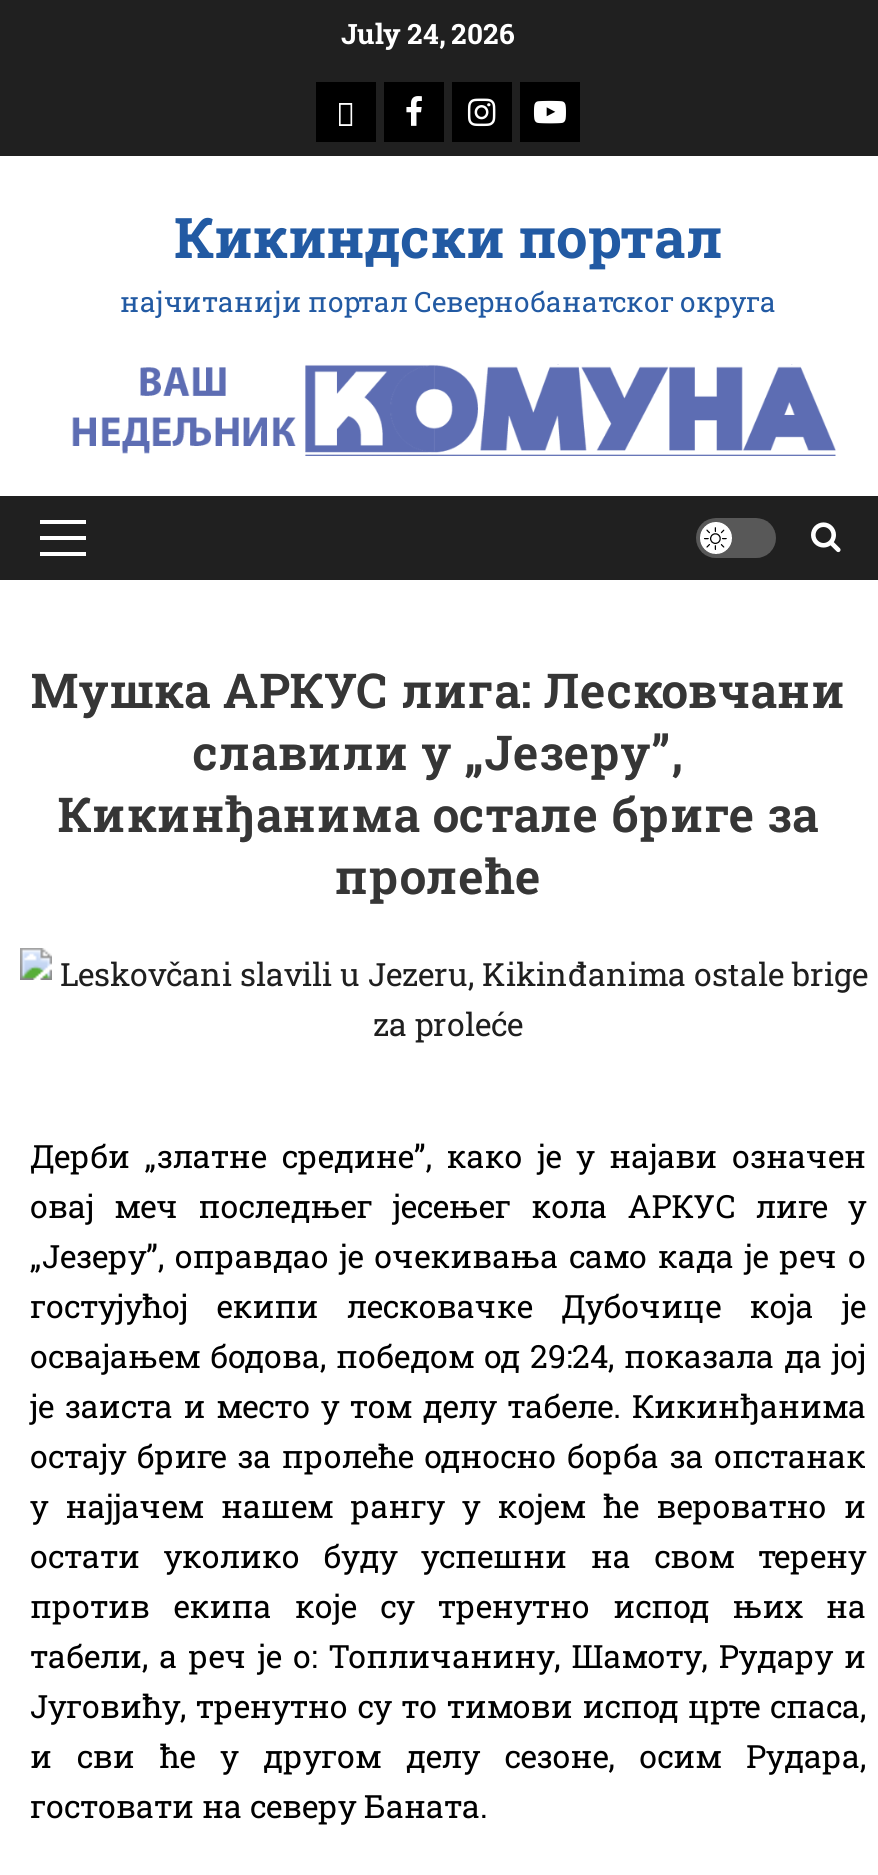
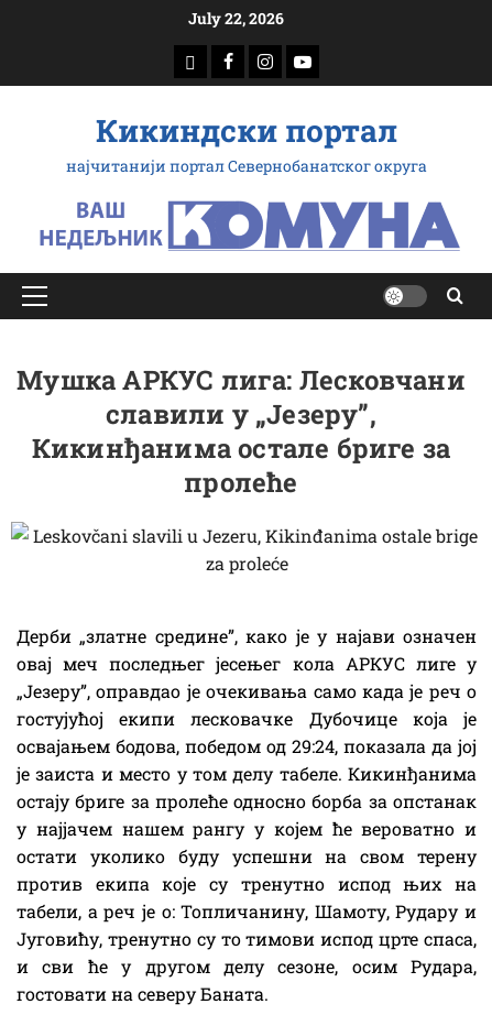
[341,14,515,52] July 24, 2026 -> [188,8,283,29] July 22, 2026

